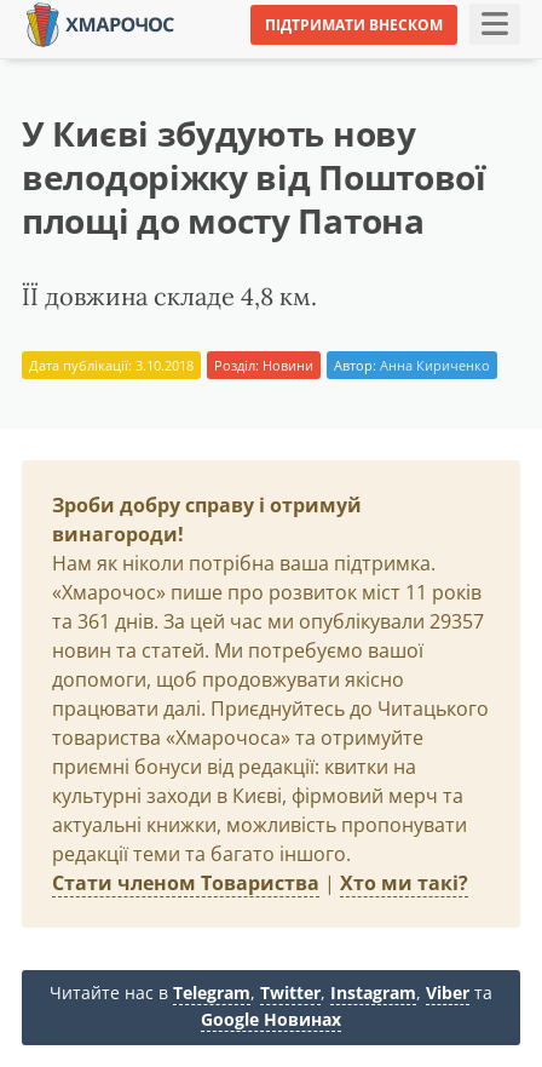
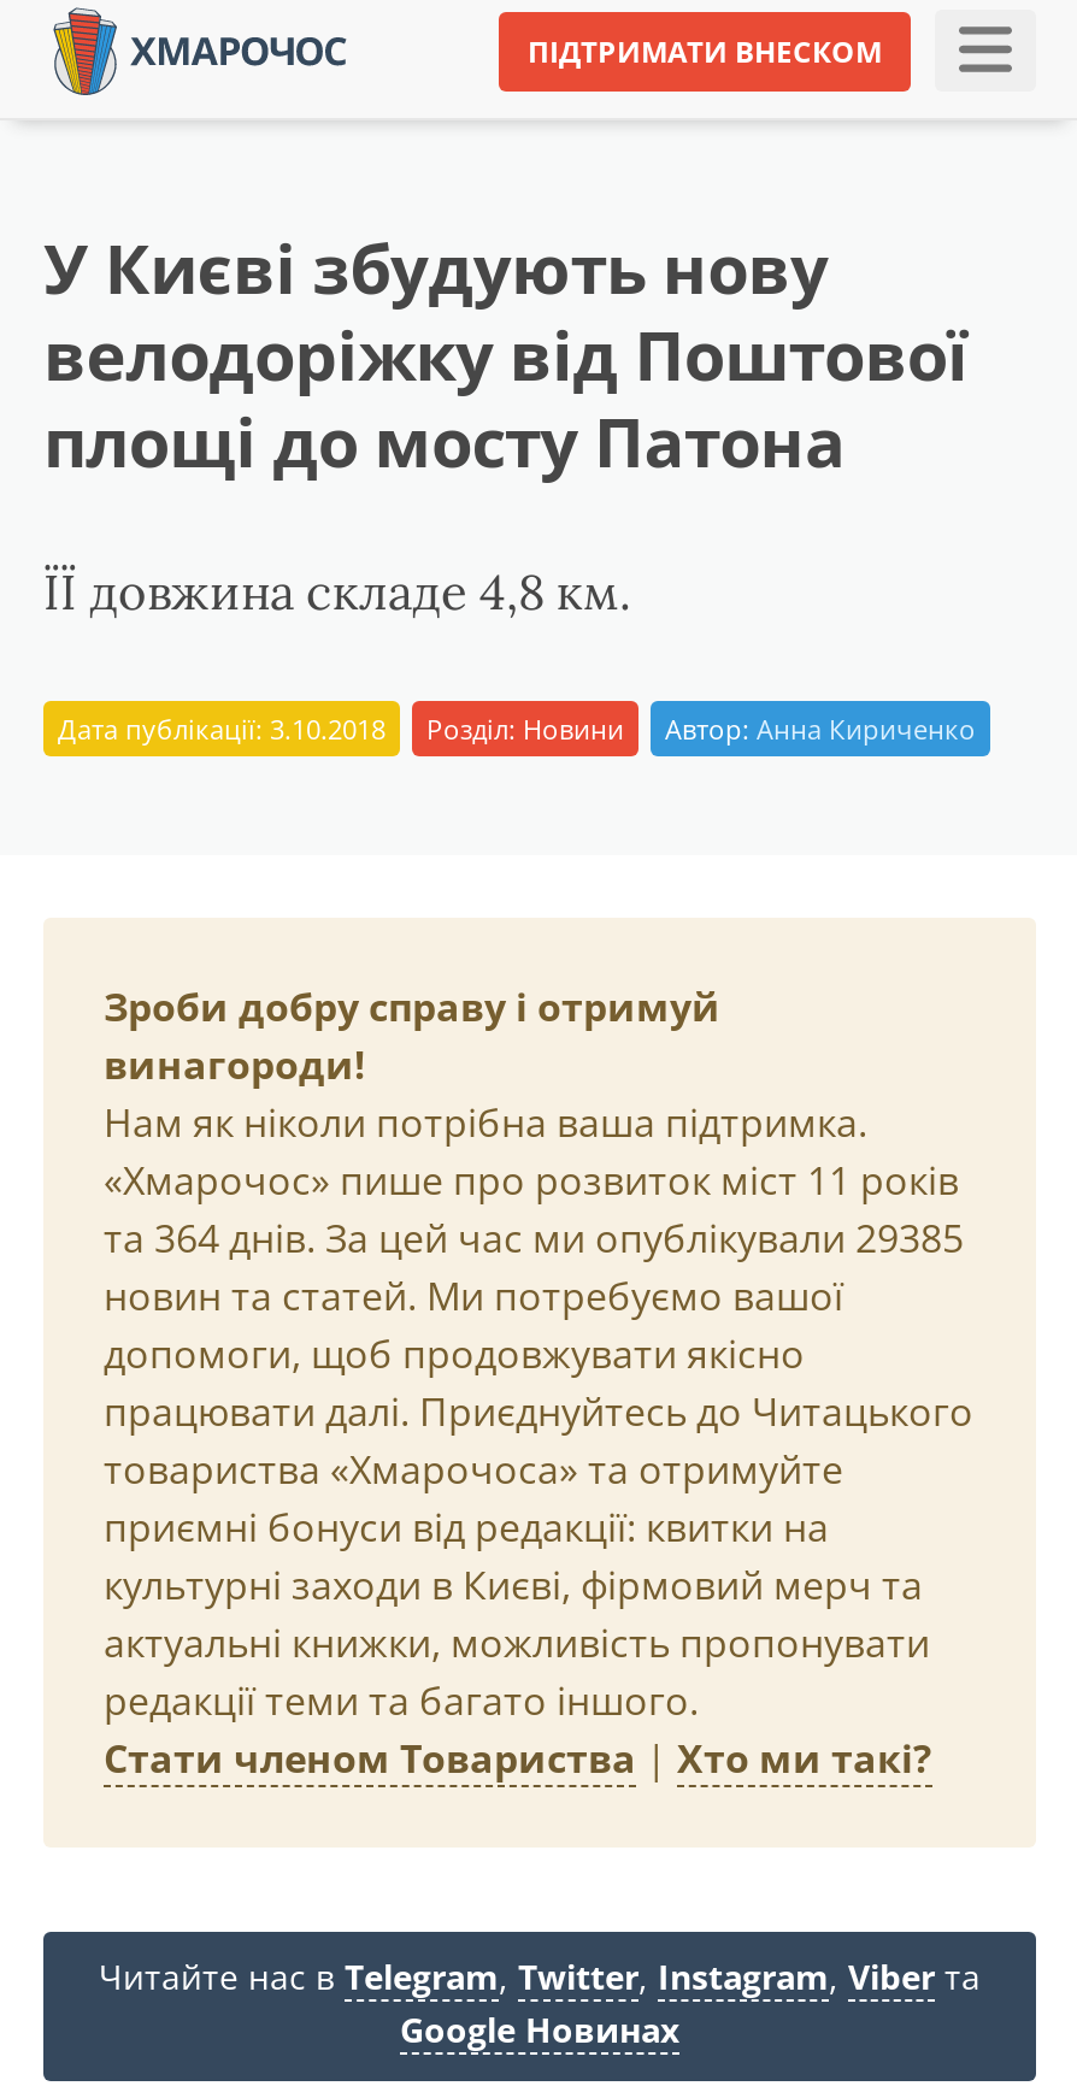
[52,608,484,635] та 361 днів. За цей час ми опублікували 29357 -> [104,1212,964,1265] та 364 днів. За цей час ми опублікували 29385

